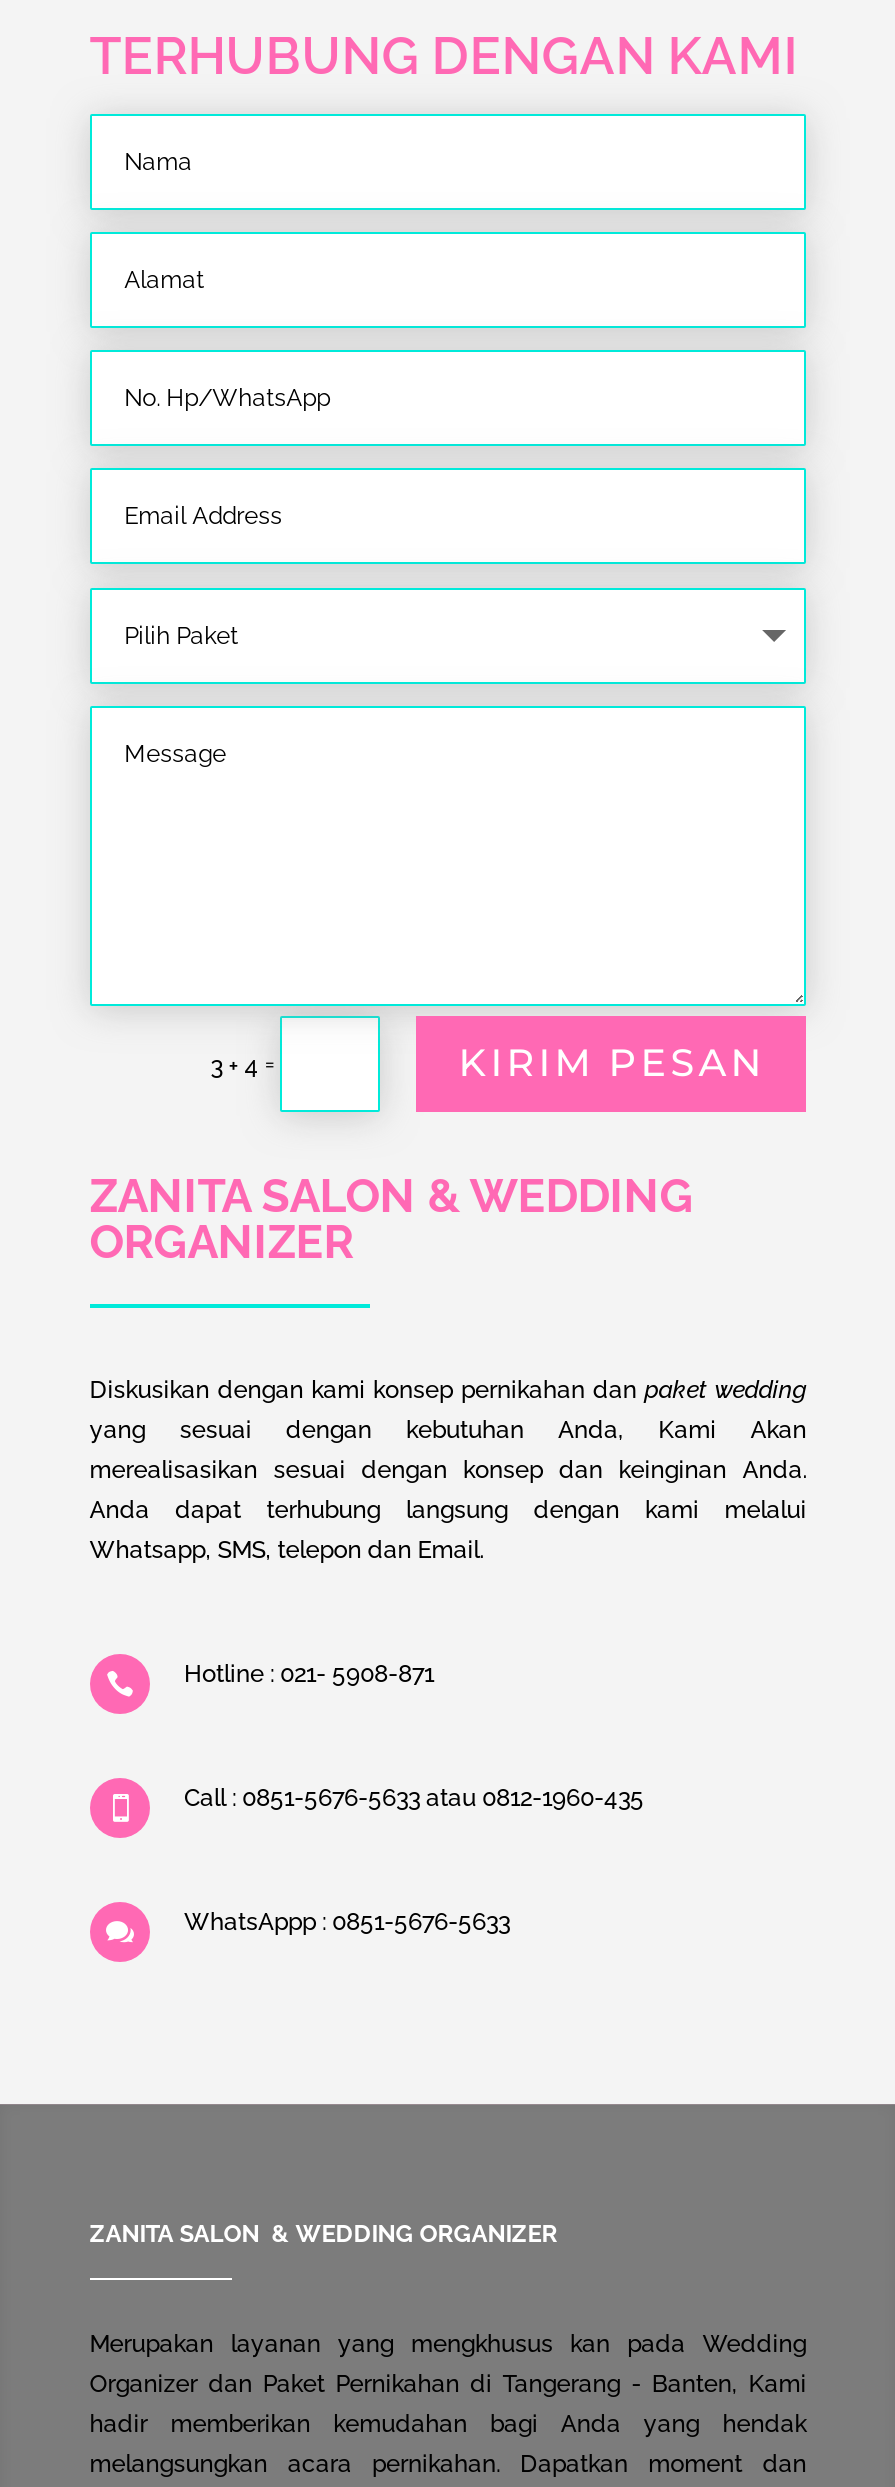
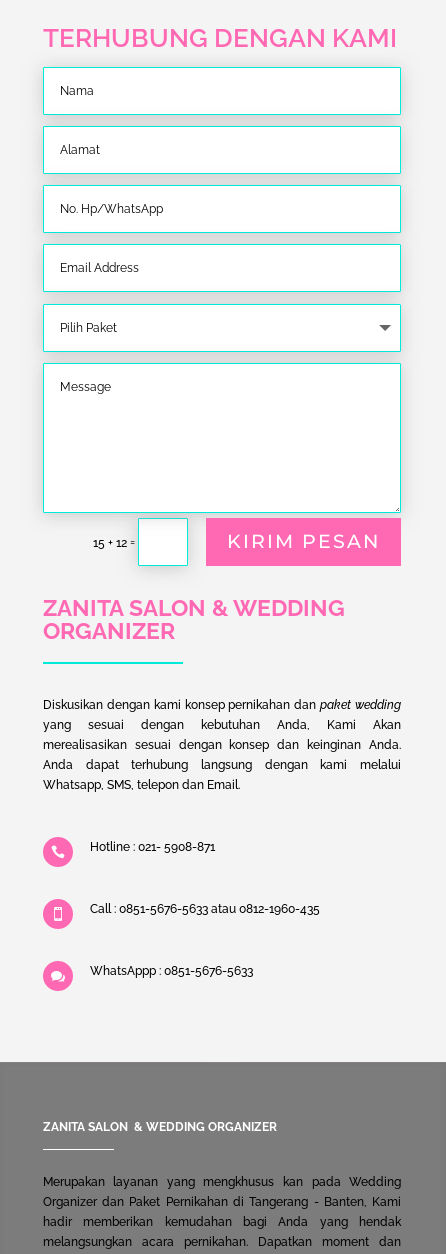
[210,1050,280,1080] 3 + 4 = -> [93,535,138,550] 15 + 12 =

